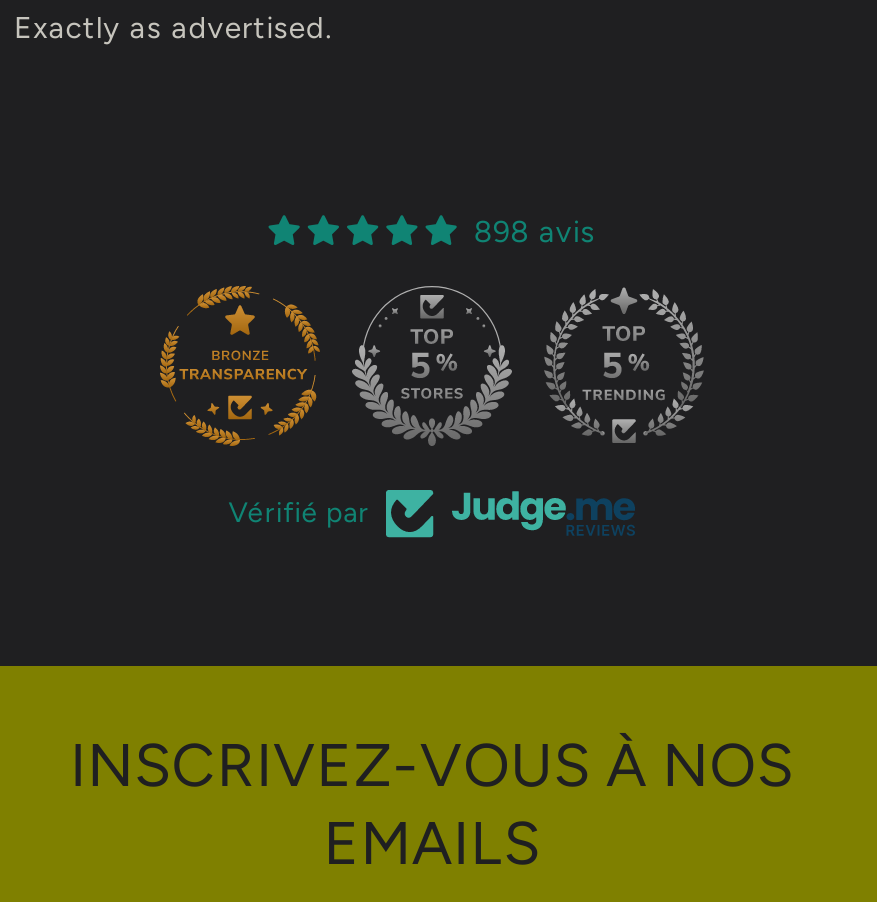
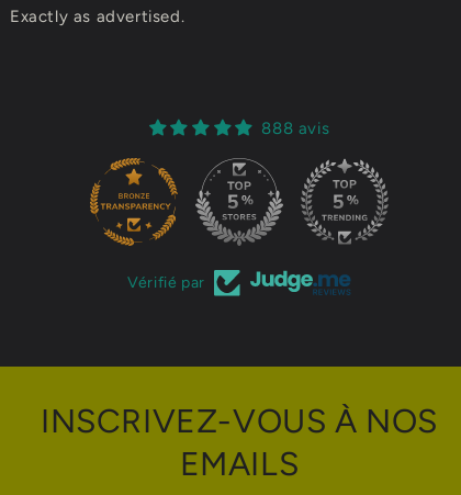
[474,214,595,250] 898 avis -> [262,119,330,138] 888 avis

